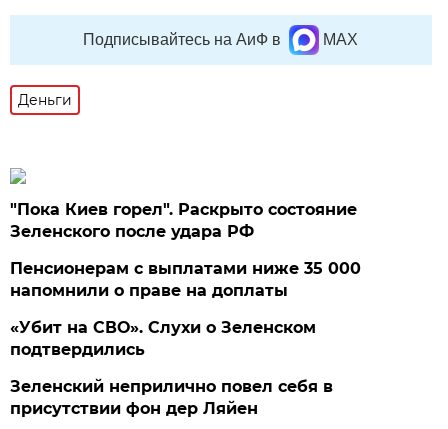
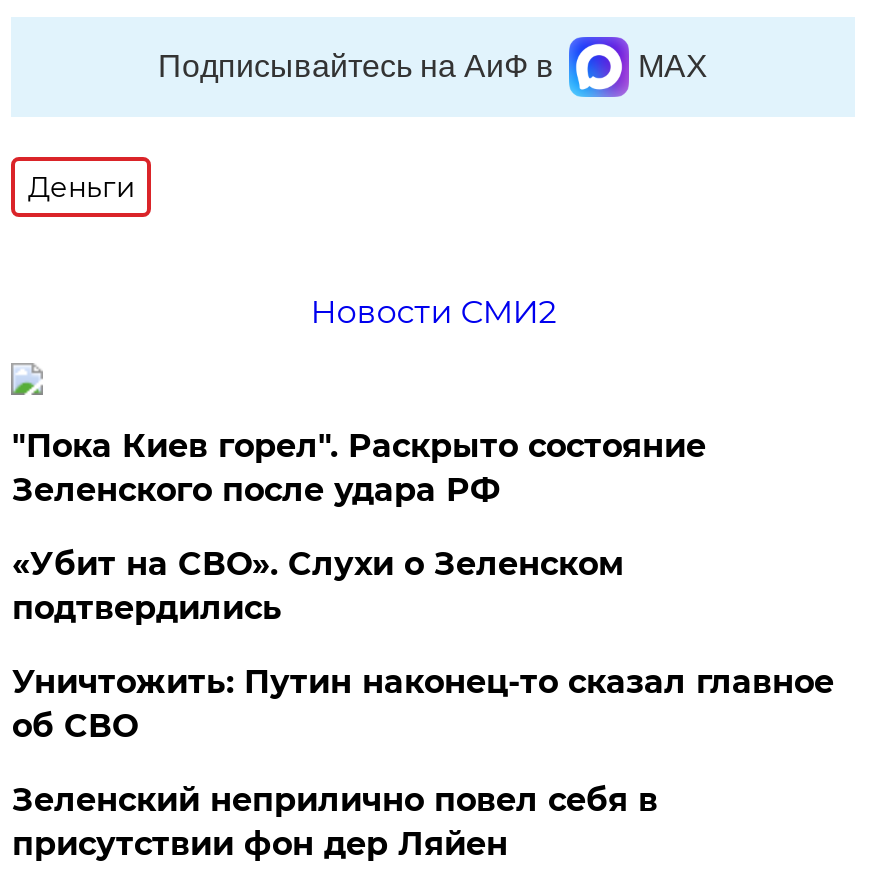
none -> [310,293,556,331] Новости СМИ2
[10,259,361,300] Пенсионерам с выплатами ниже 35 000 | напомнили о праве на доплаты -> none
moved [10,318,316,359] -> [12,545,624,627]: «Убит на СВО». Слухи о Зеленском | подтвердились
none -> [12,663,834,745] Уничтожить: Путин наконец-то сказал главное | об СВО

